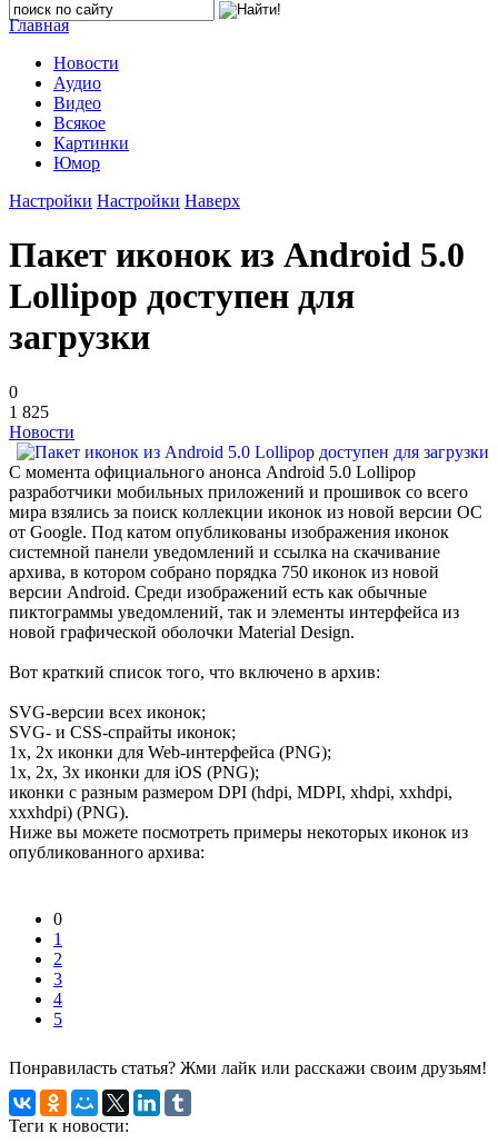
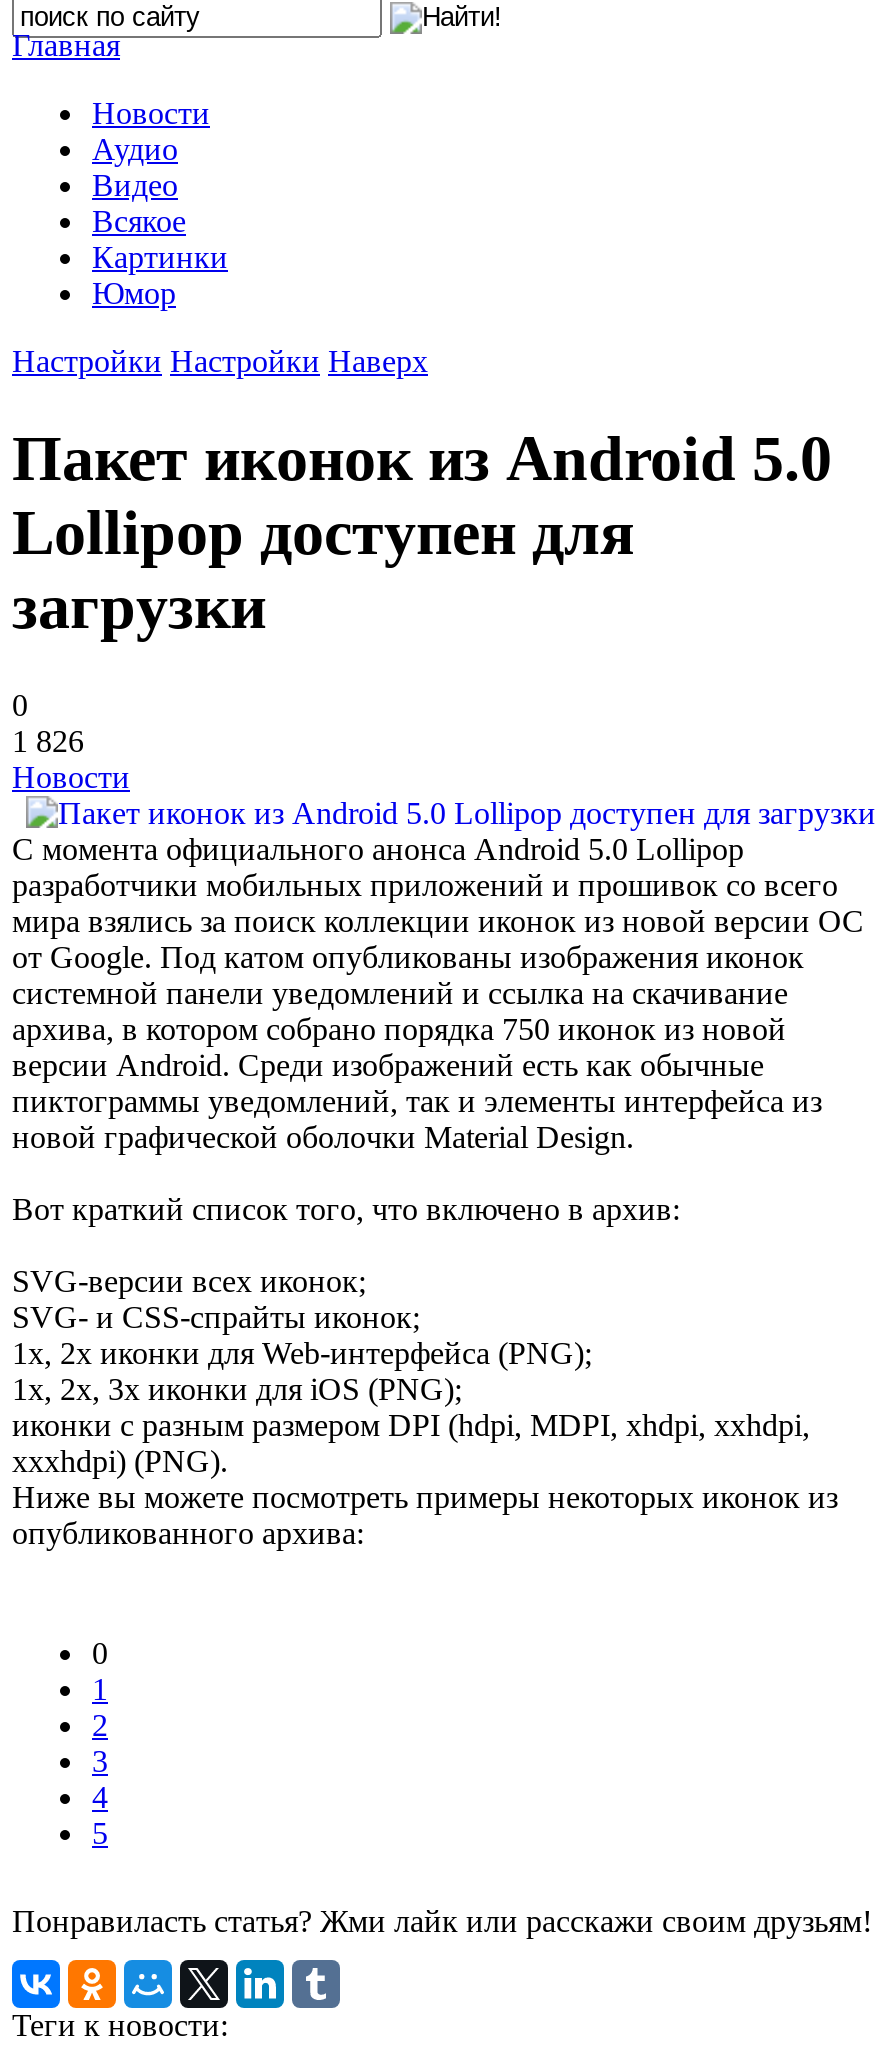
[9,402,49,421] 1 825 -> [12,724,84,758] 1 826

